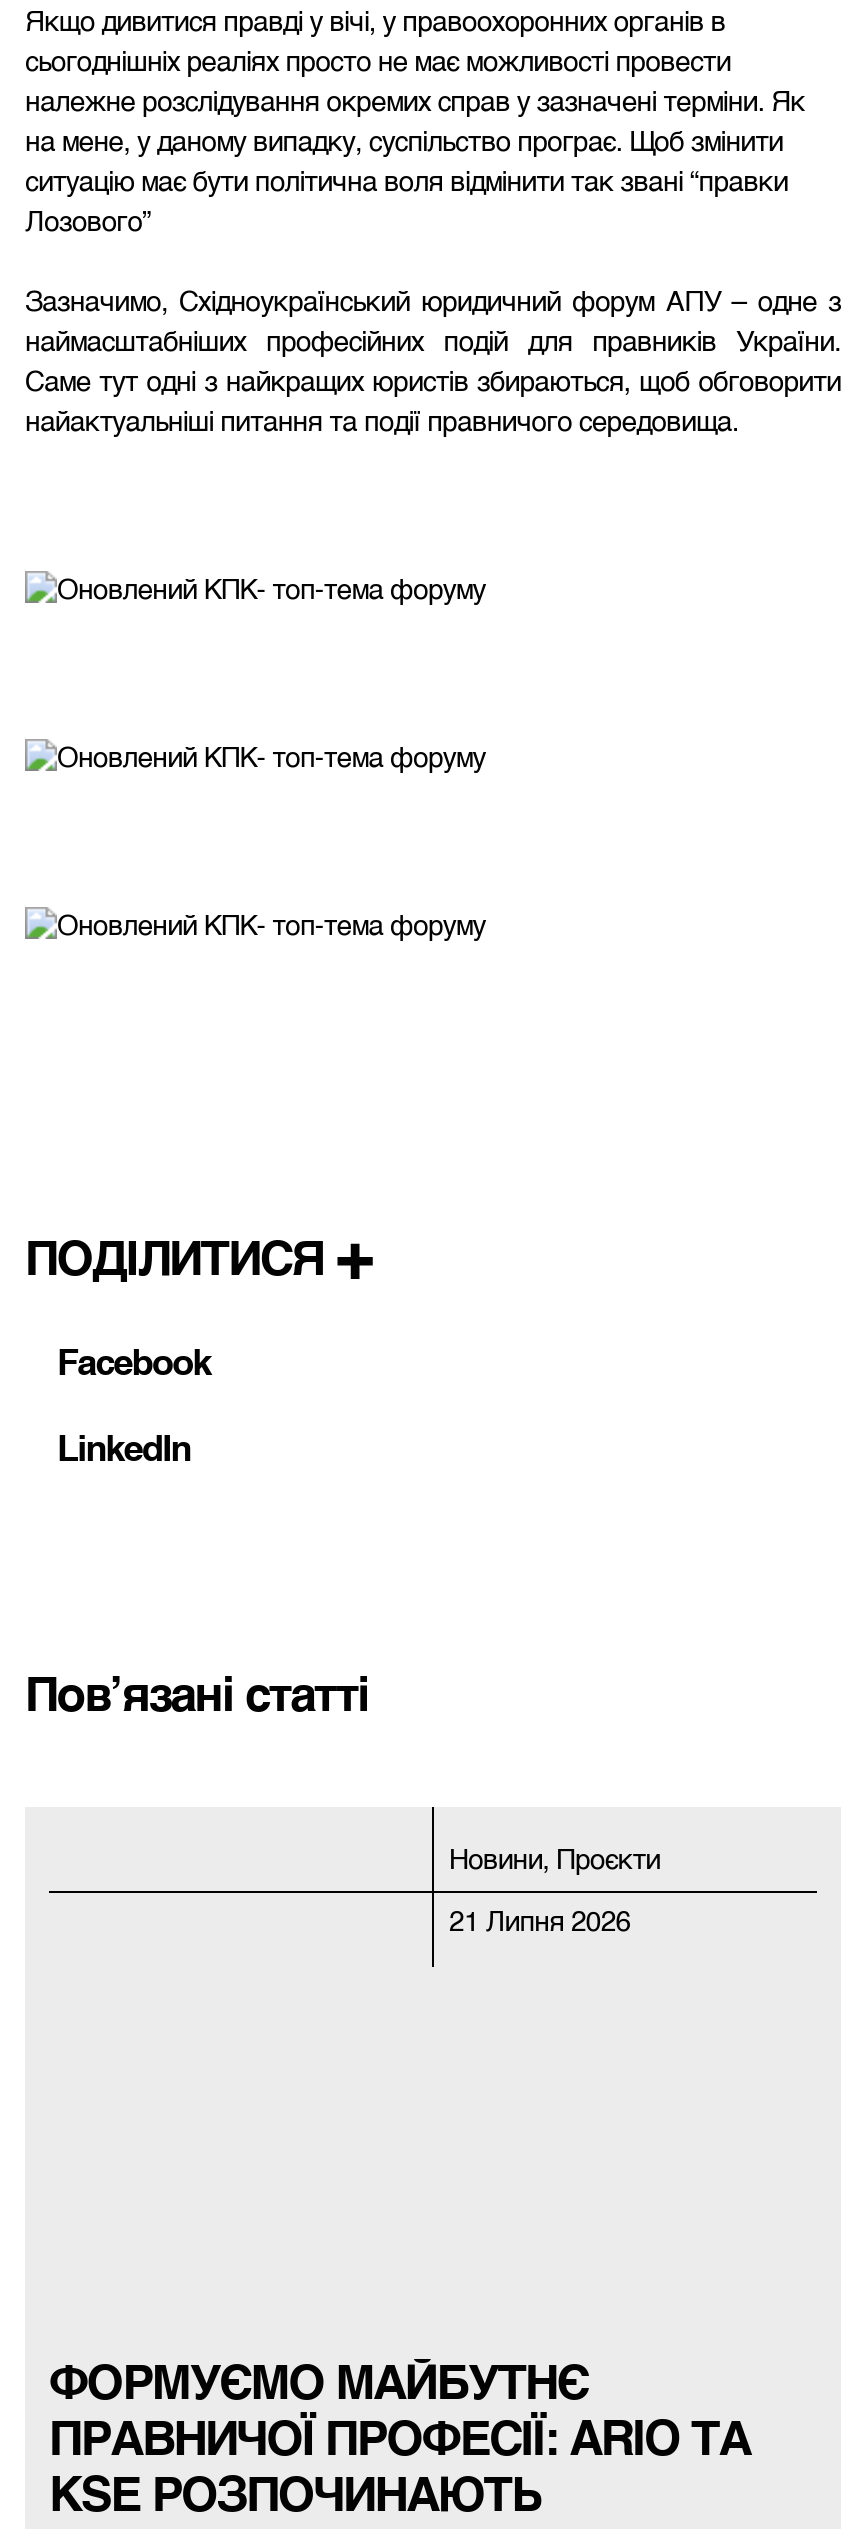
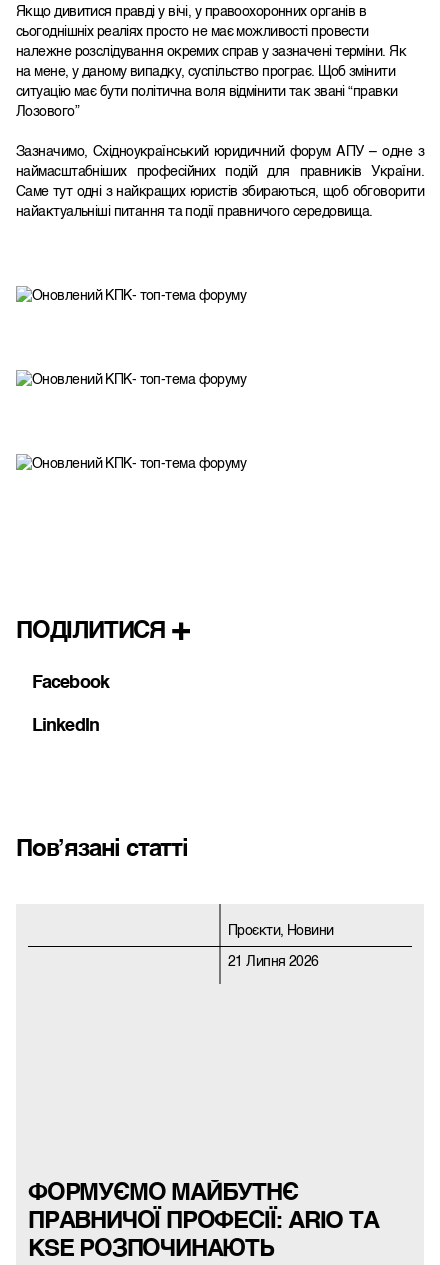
[449,1847,660,1875] Новини, Проєкти -> [228,924,334,938] Проєкти, Новини

